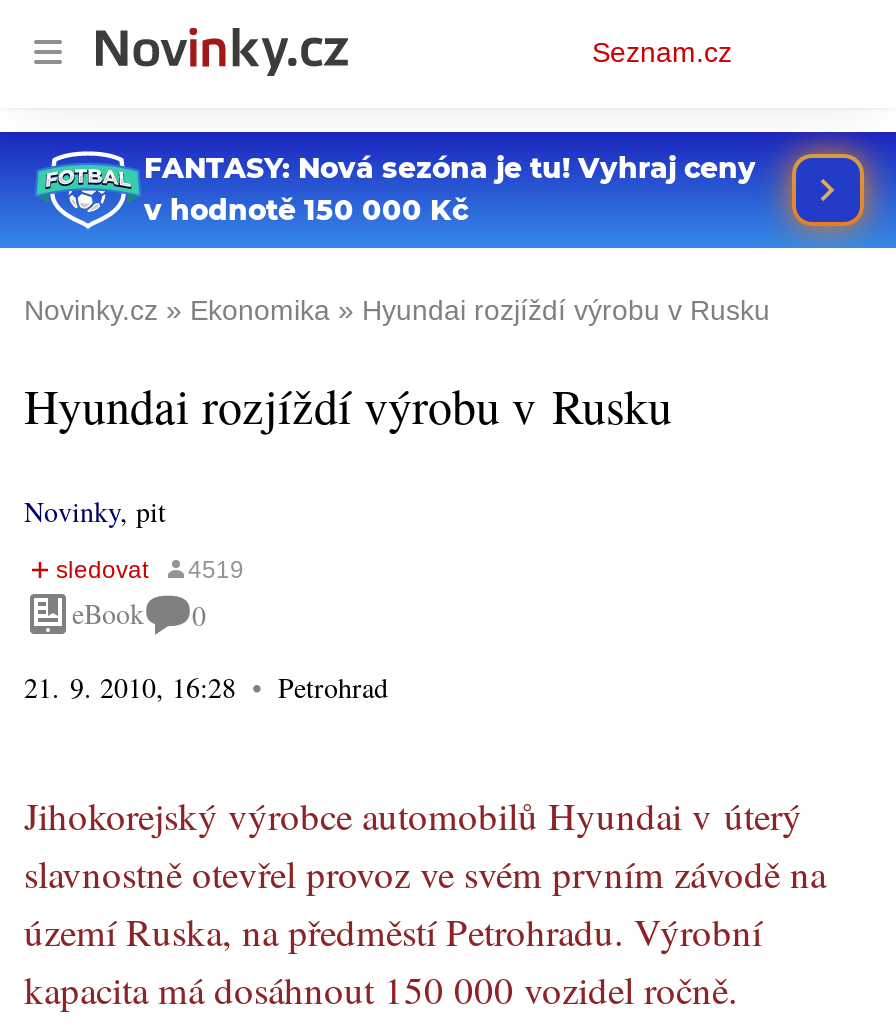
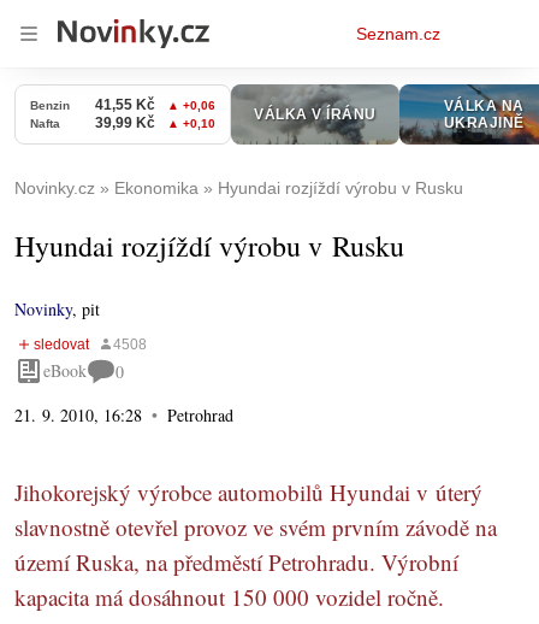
[6,130,890,250] [image] -> [4,82,535,151] [image]

